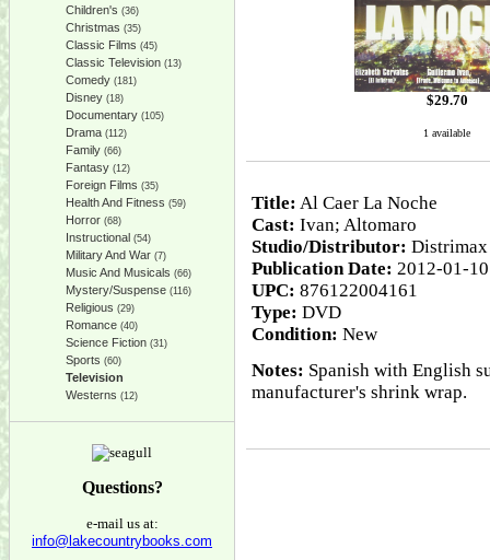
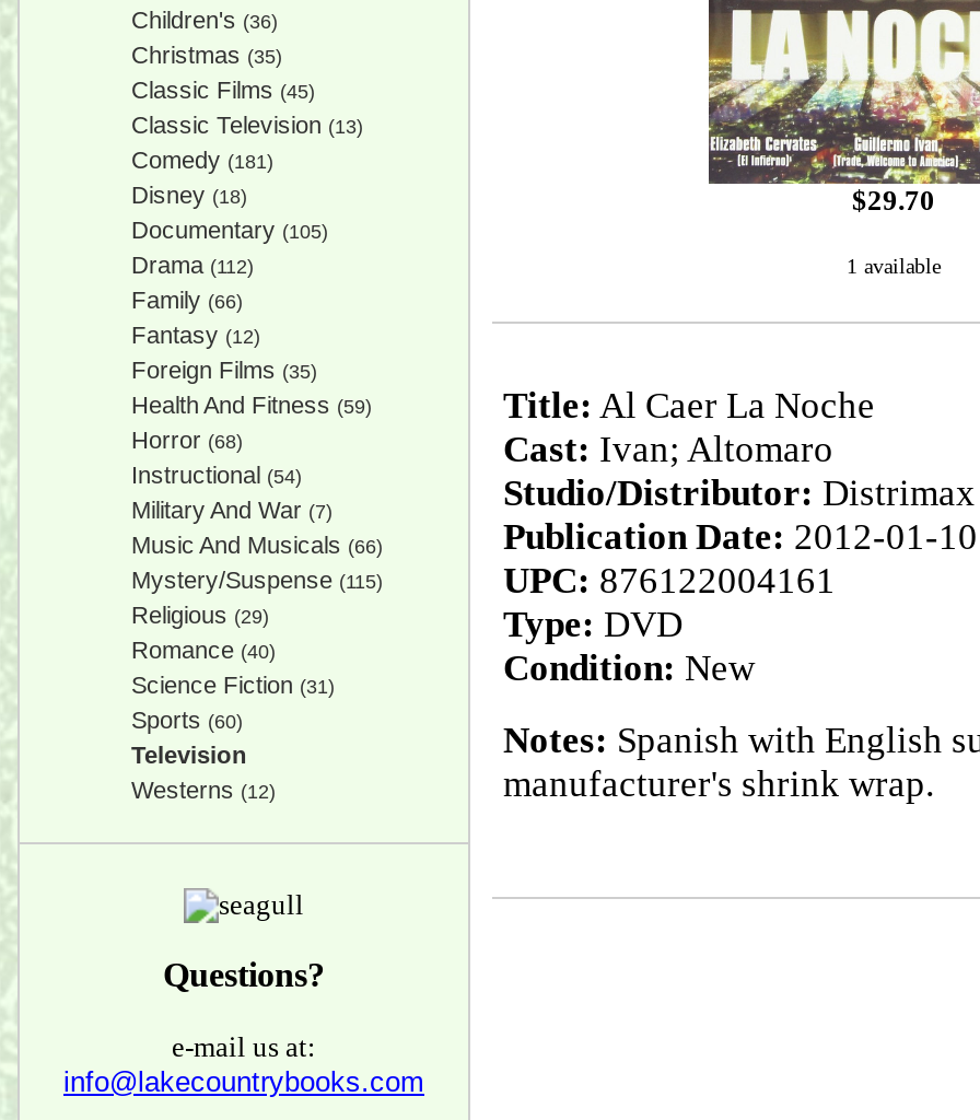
[66,283,191,296] Mystery/Suspense (116) -> [131,567,383,593] Mystery/Suspense (115)

